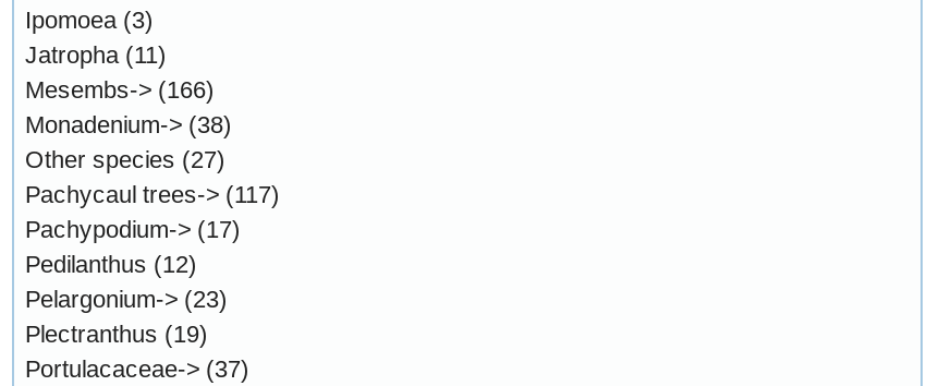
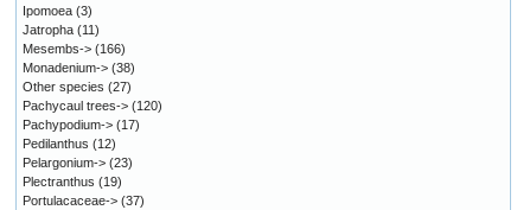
[25,181,280,207] Pachycaul trees-> (117) -> [23,98,162,112] Pachycaul trees-> (120)

